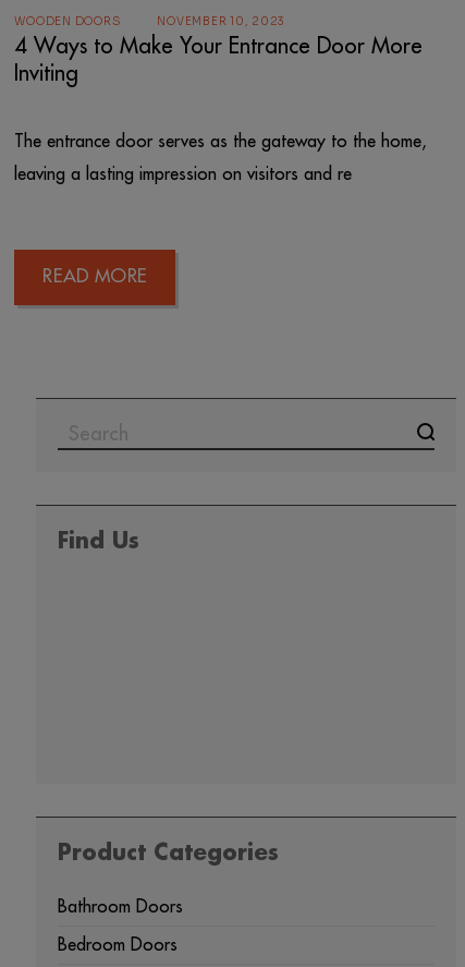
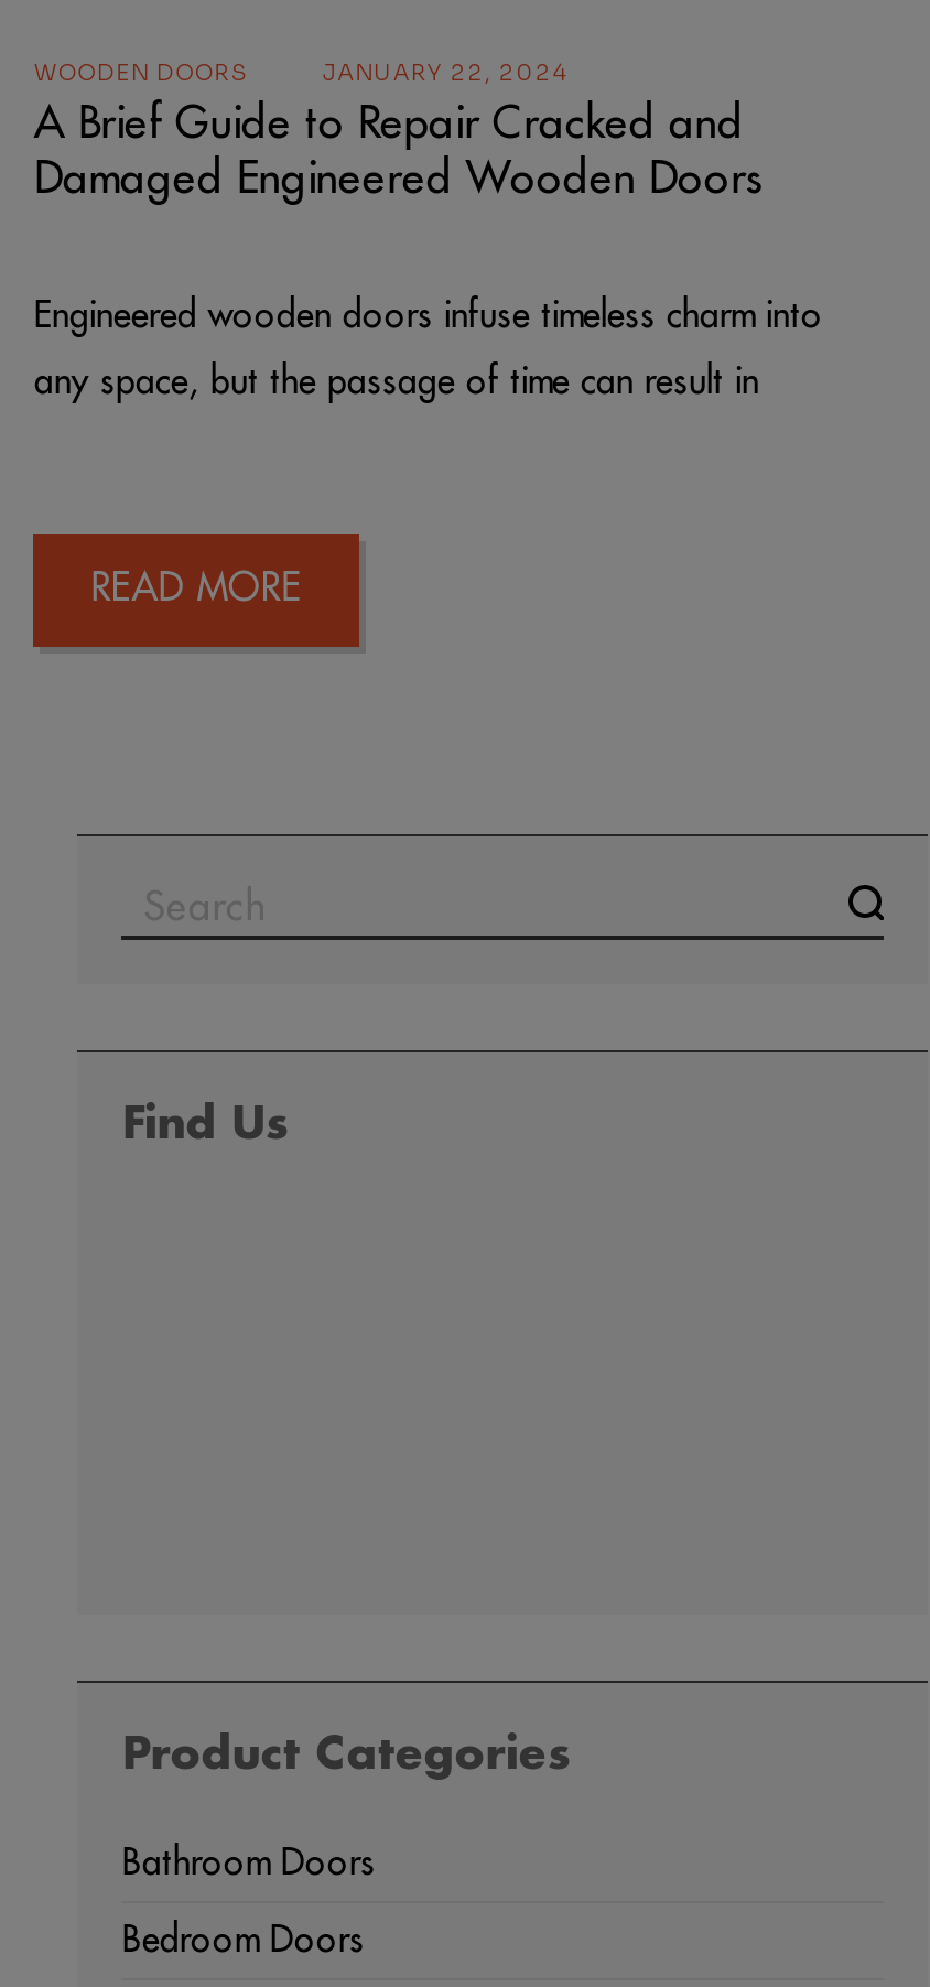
[15,14,423,84] NOVEMBER 10, 2023 | 4 Ways to Make Your Entrance Door More | Inviting -> [34,59,761,199] JANUARY 22, 2024 | A Brief Guide to Repair Cracked and | Damaged Engineered Wooden Doors
[15,133,427,150] The entrance door serves as the gateway to the home, -> [34,298,823,333] Engineered wooden doors infuse timeless charm into
[15,165,352,183] leaving a lasting impression on visitors and re -> [34,364,759,400] any space, but the passage of time can result in

